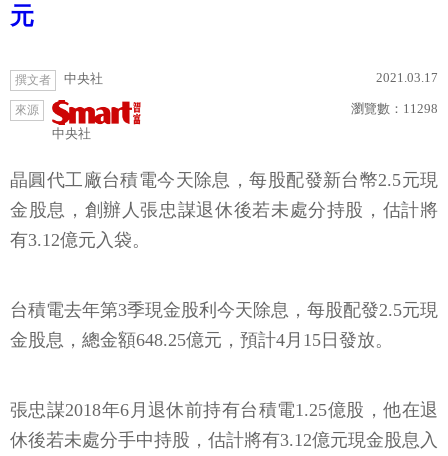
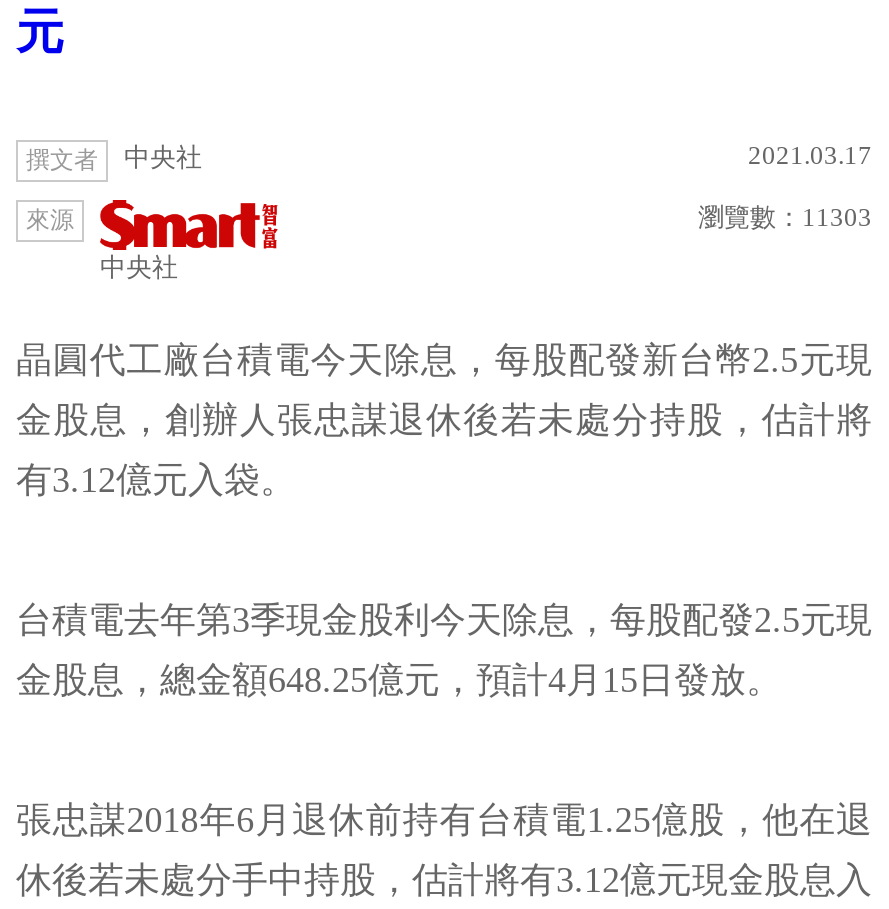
[351,101,438,116] 瀏覽數：11298 -> [698,202,872,232] 瀏覽數：11303

